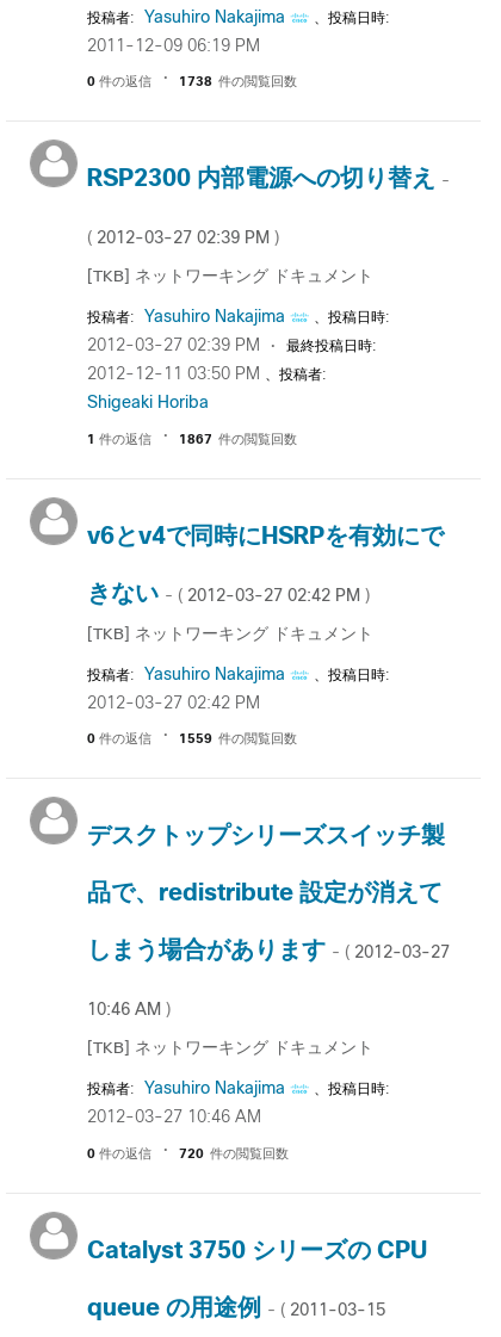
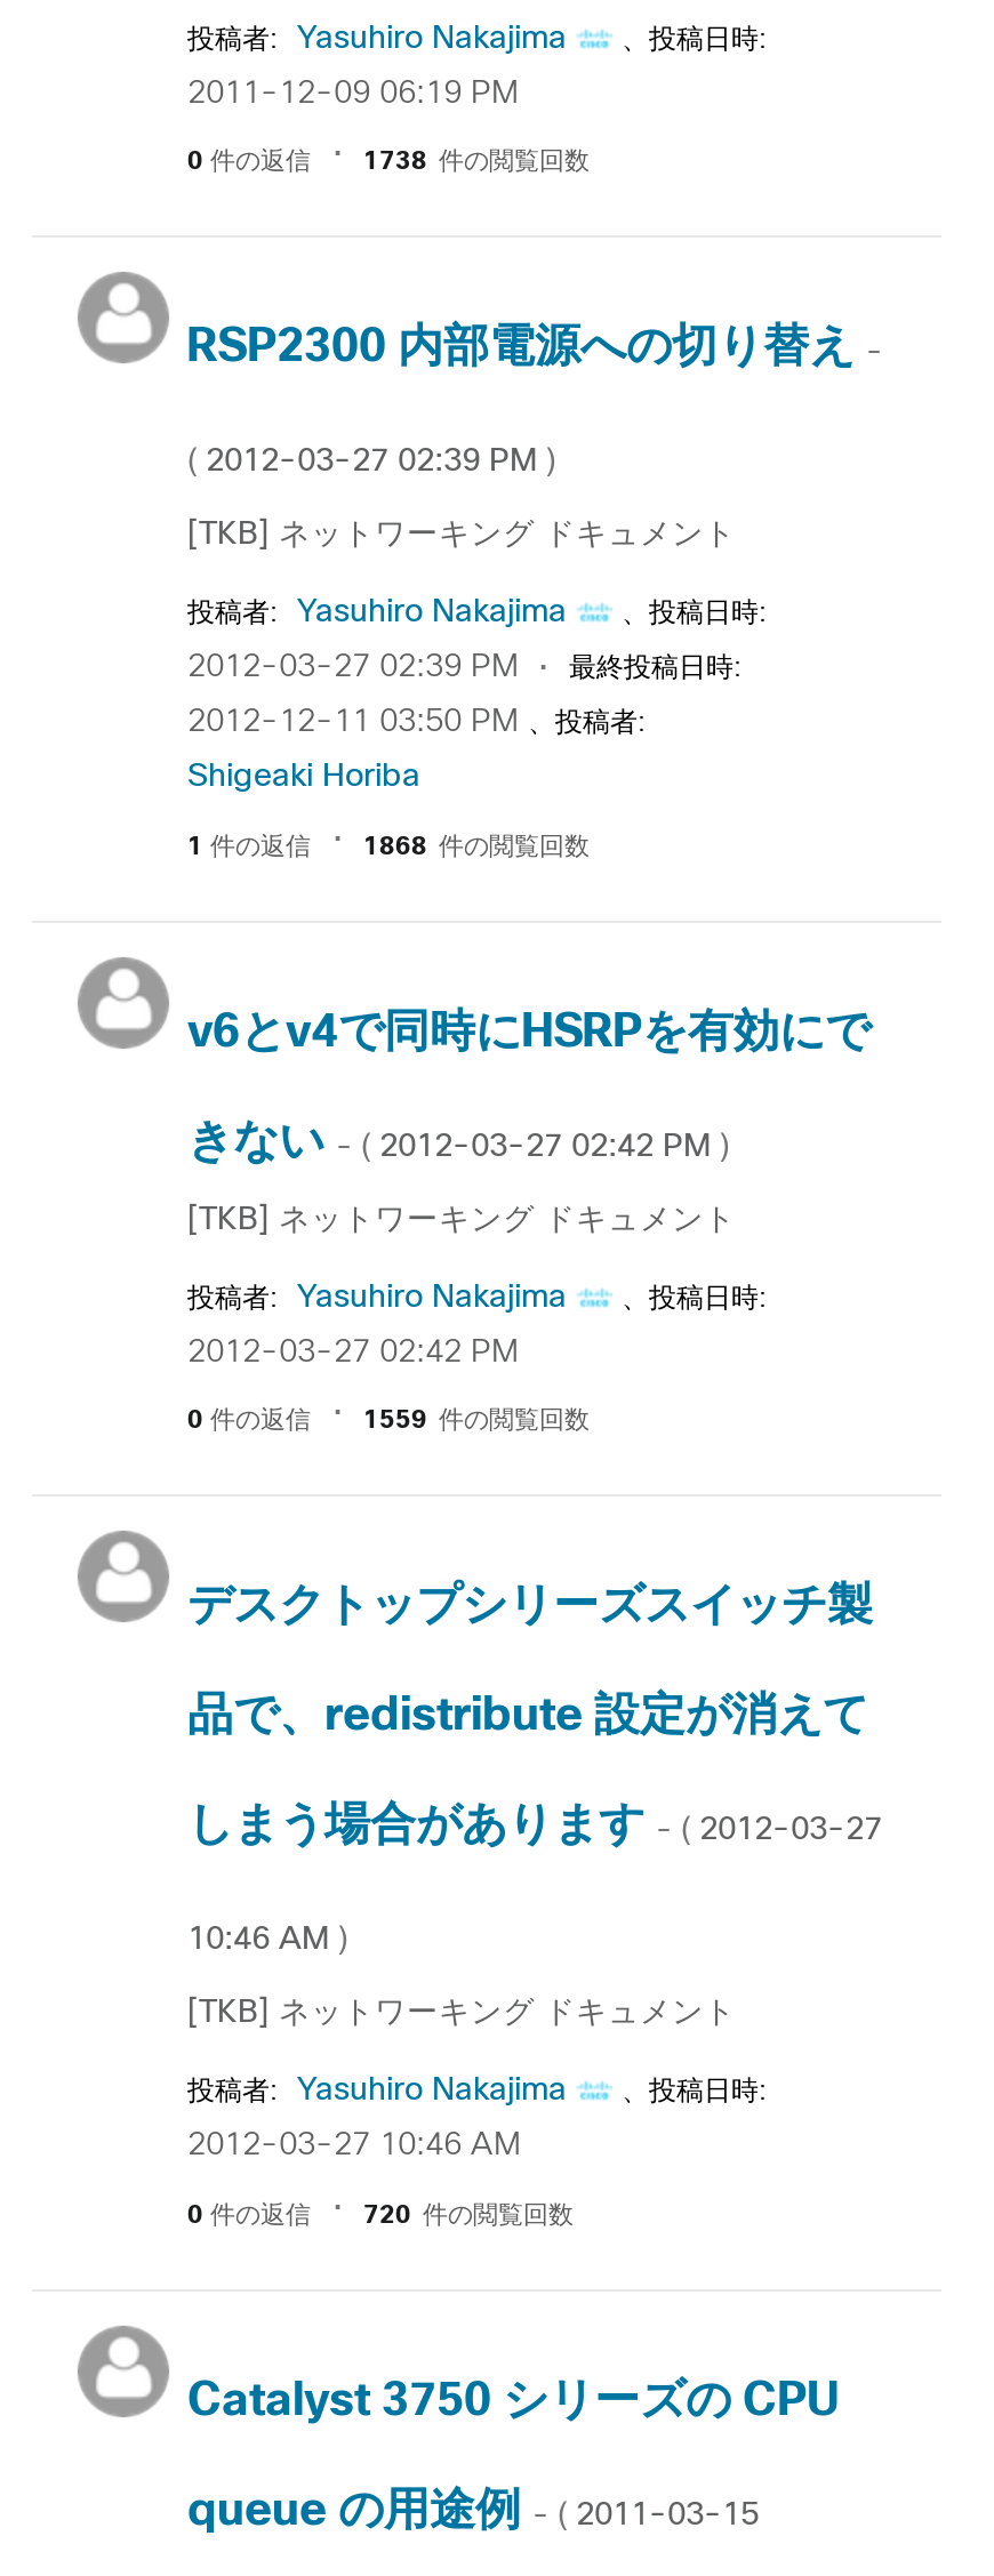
[179,434,297,445] 1867 件の閲覧回数 -> [363,835,590,858] 1868 件の閲覧回数

